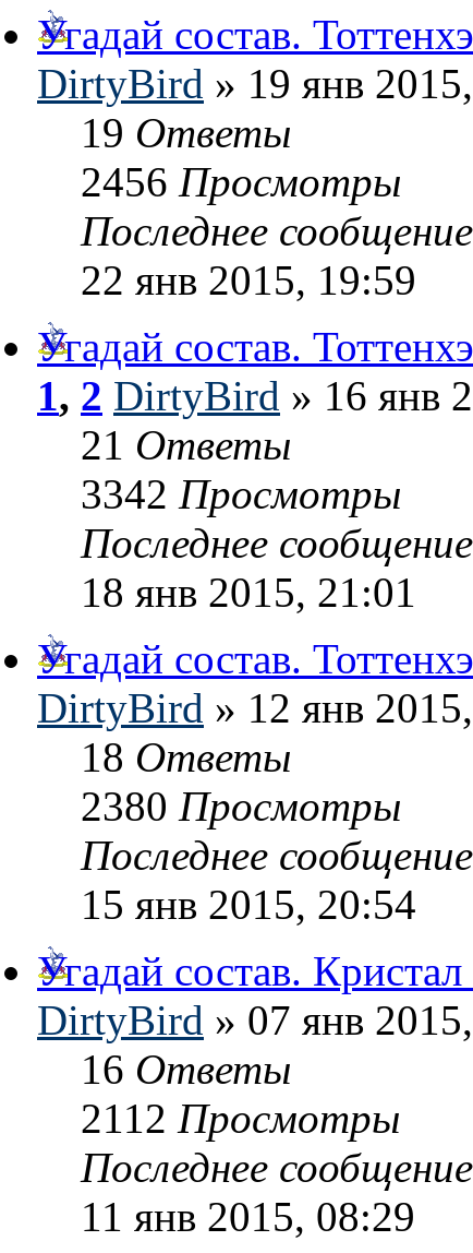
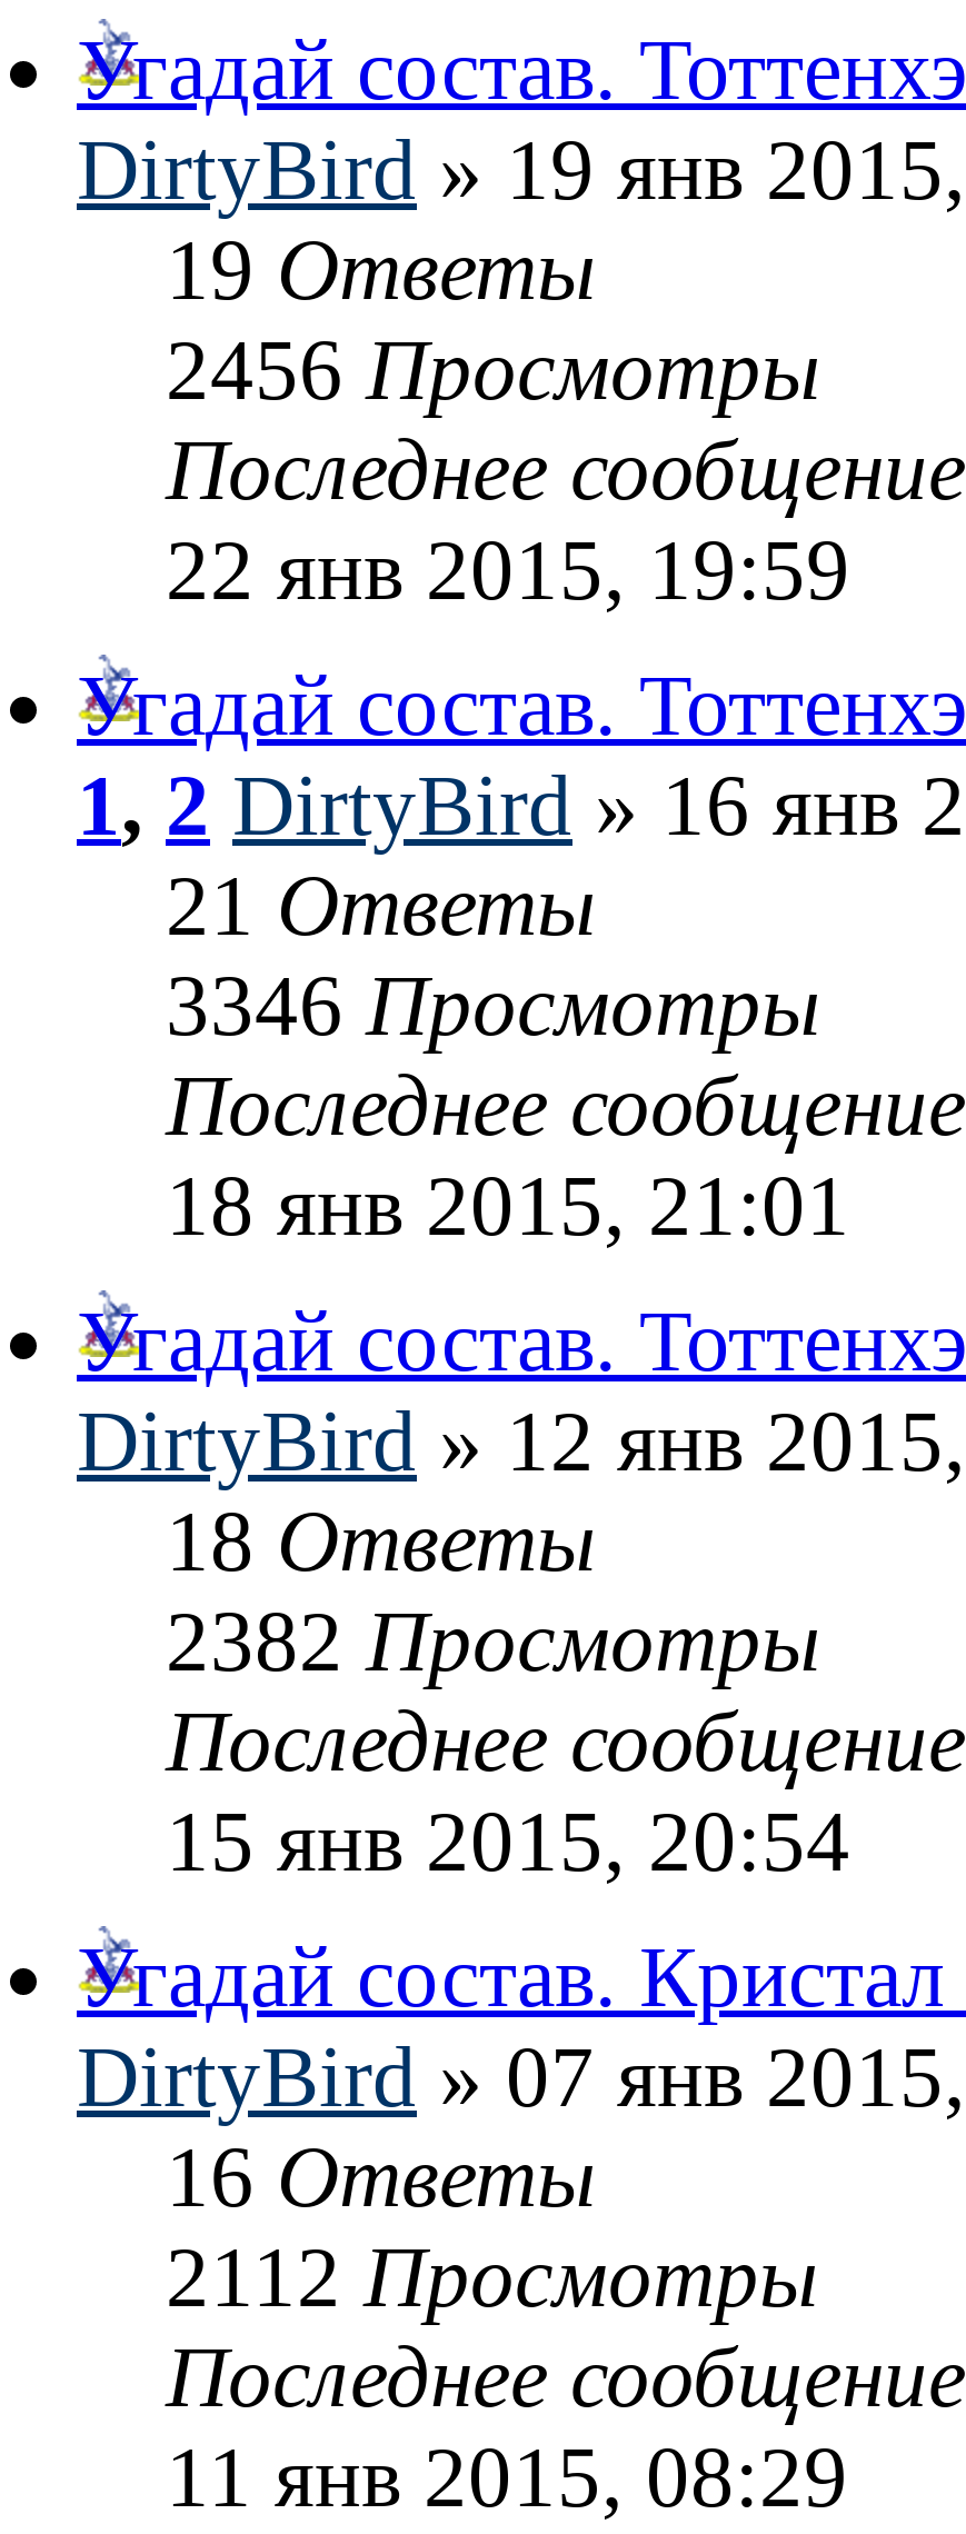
[81,470,401,517] 3342 Просмотры -> [166,957,819,1052] 3346 Просмотры
[81,782,401,829] 2380 Просмотры -> [166,1592,819,1688] 2382 Просмотры

